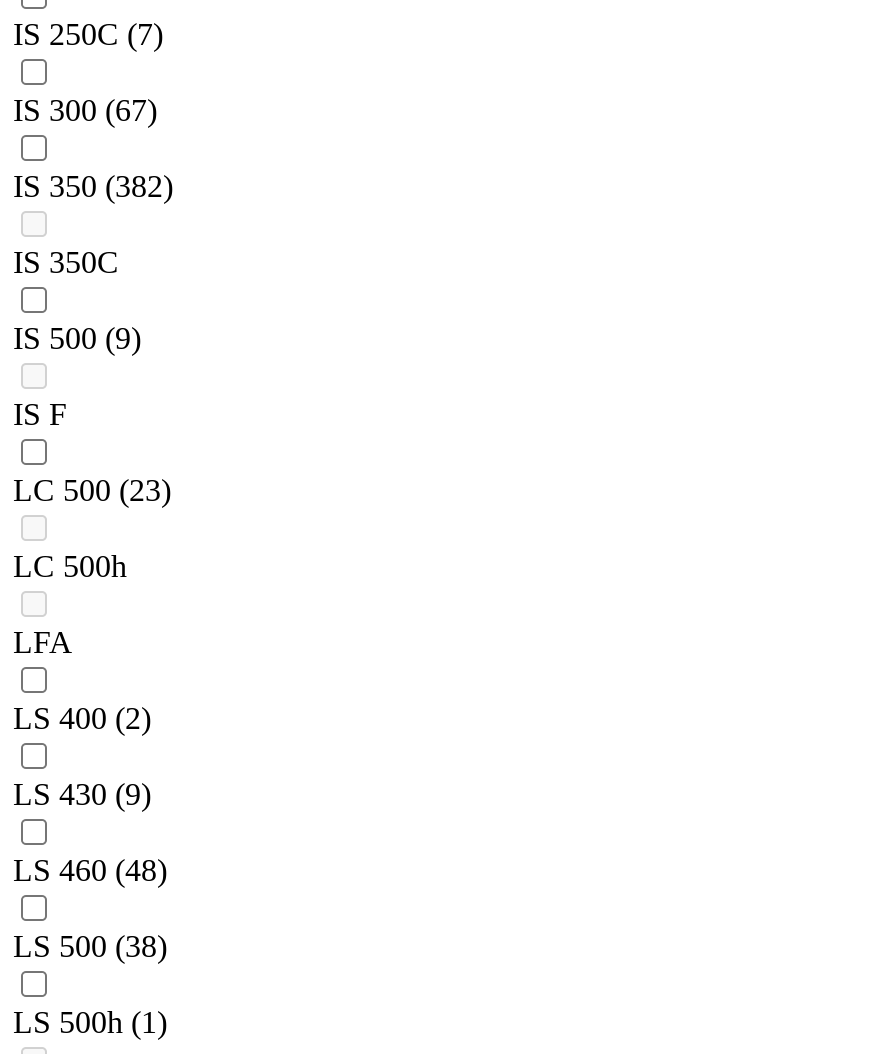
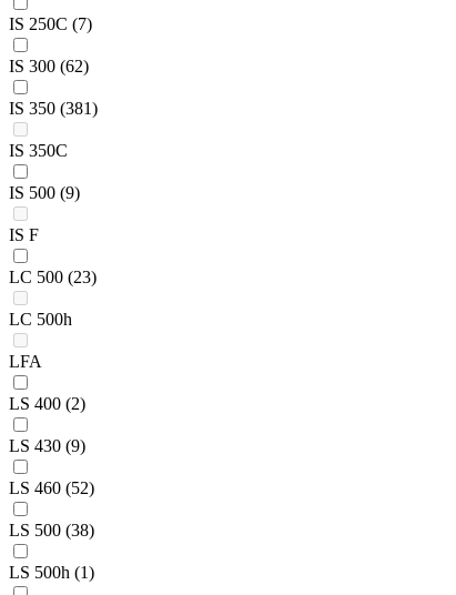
[13,94,157,128] IS 300 (67) -> [9,57,89,76] IS 300 (62)
[13,170,173,204] IS 350 (382) -> [9,99,98,118] IS 350 (381)
[13,854,167,888] LS 460 (48) -> [9,479,94,498] LS 460 (52)

